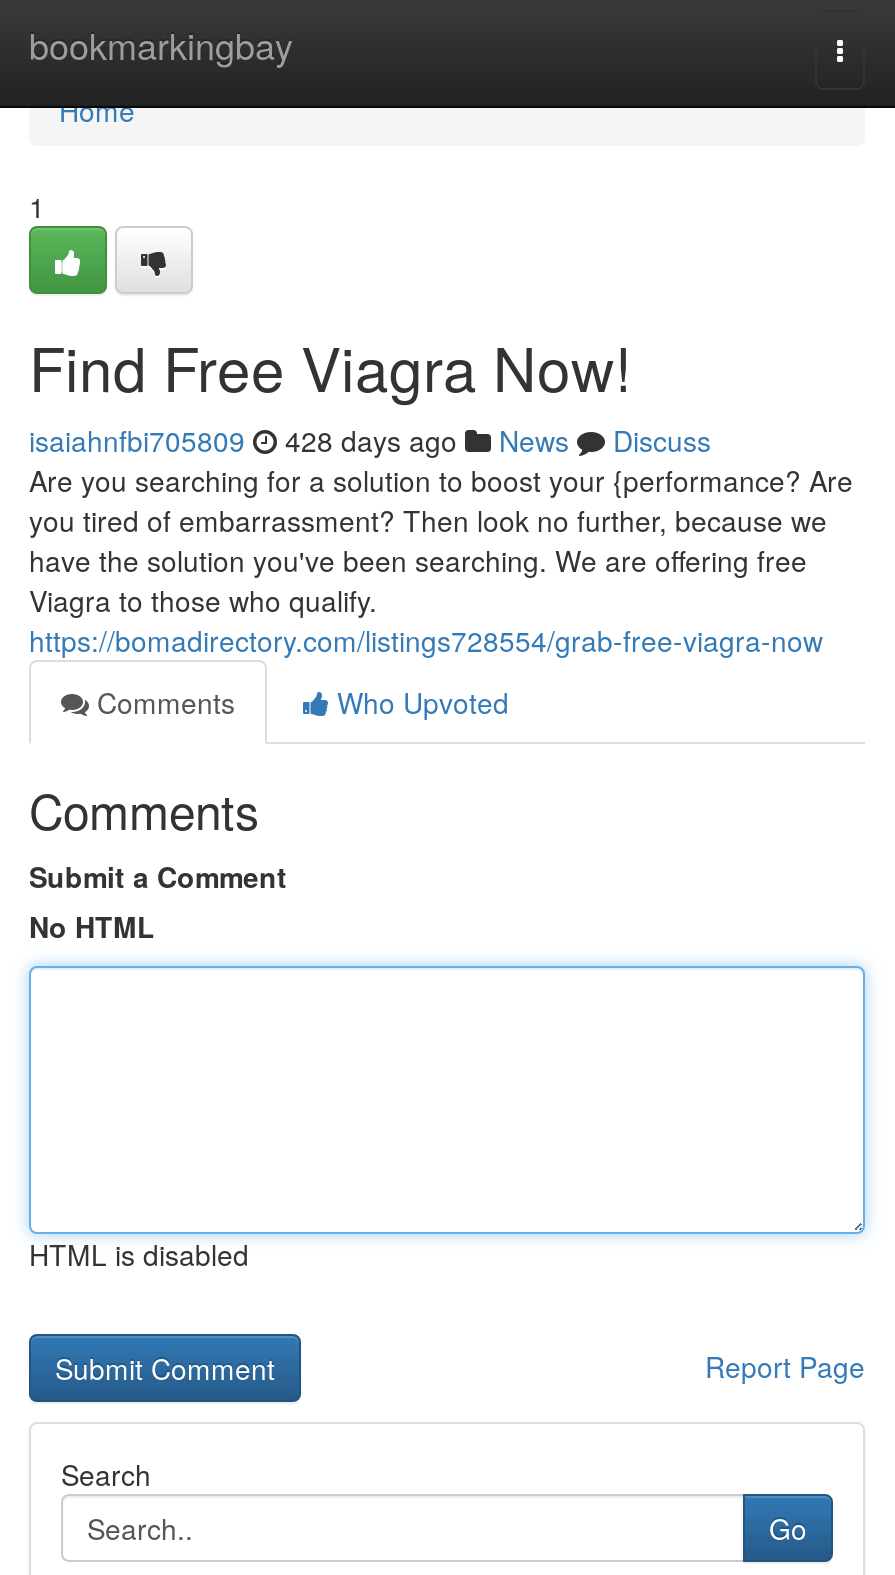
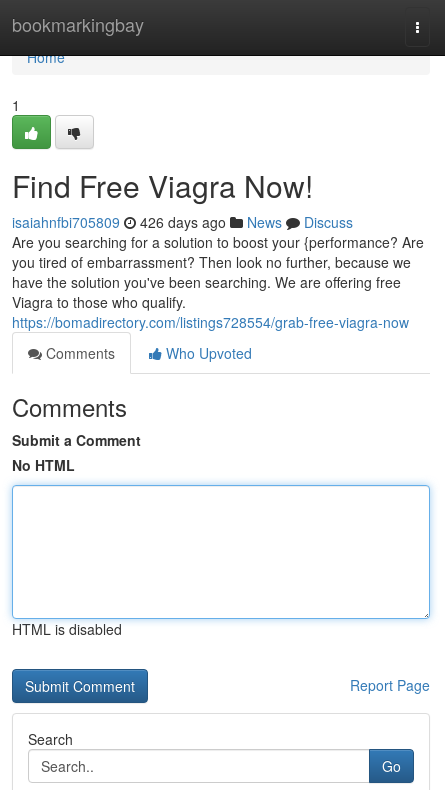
[29,420,711,460] isaiahnfbi705809 428 days ago News Discuss -> [12,212,353,232] isaiahnfbi705809 426 days ago News Discuss

